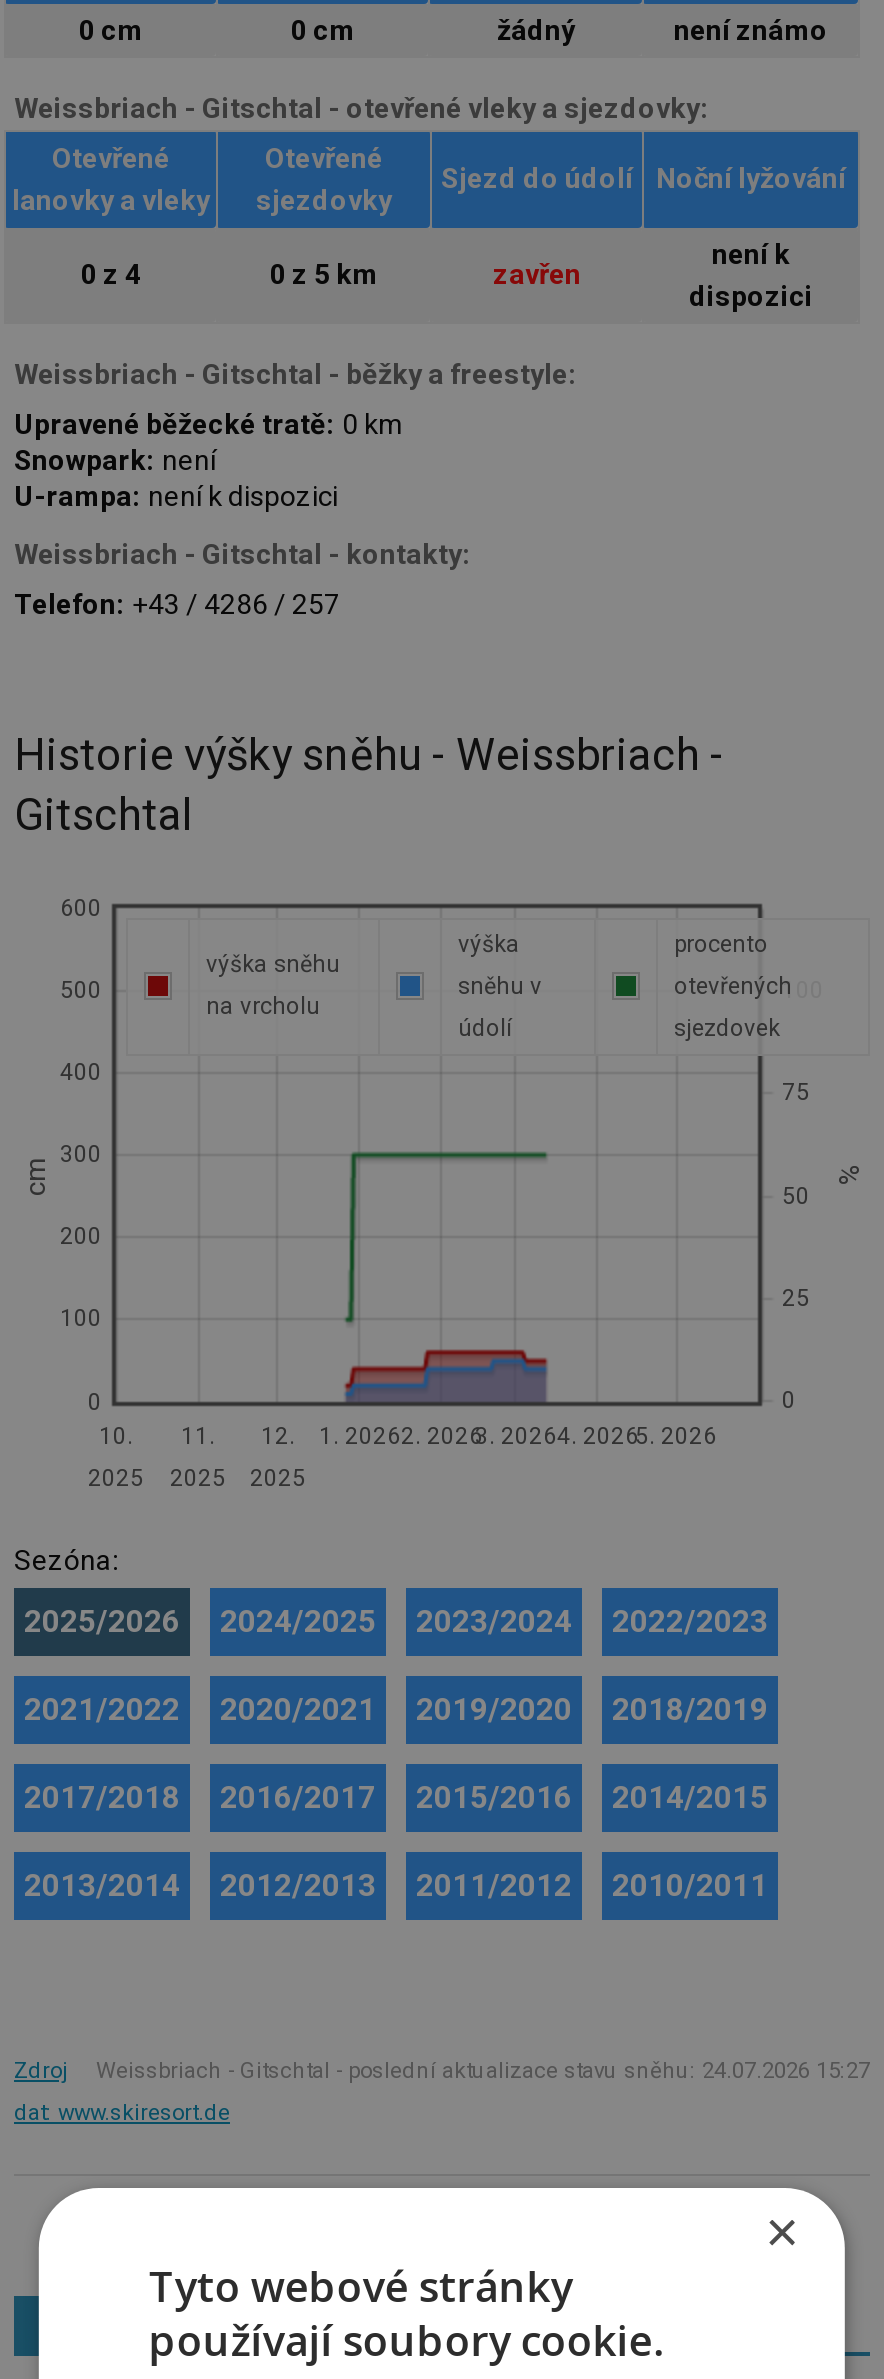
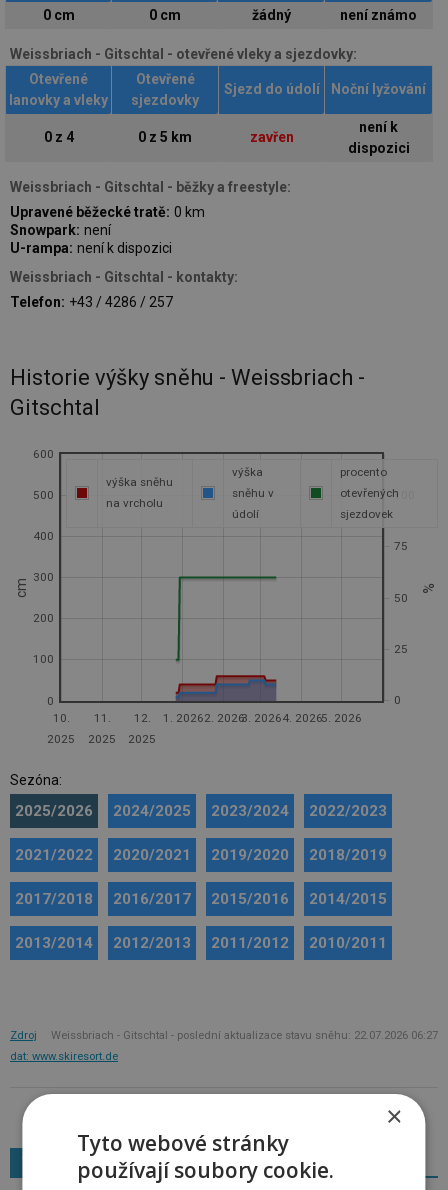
[96,2058,870,2084] Weissbriach - Gitschtal - poslední aktualizace stavu sněhu: 24.07.2026 15:27 -> [51,1029,438,1042] Weissbriach - Gitschtal - poslední aktualizace stavu sněhu: 22.07.2026 06:27

